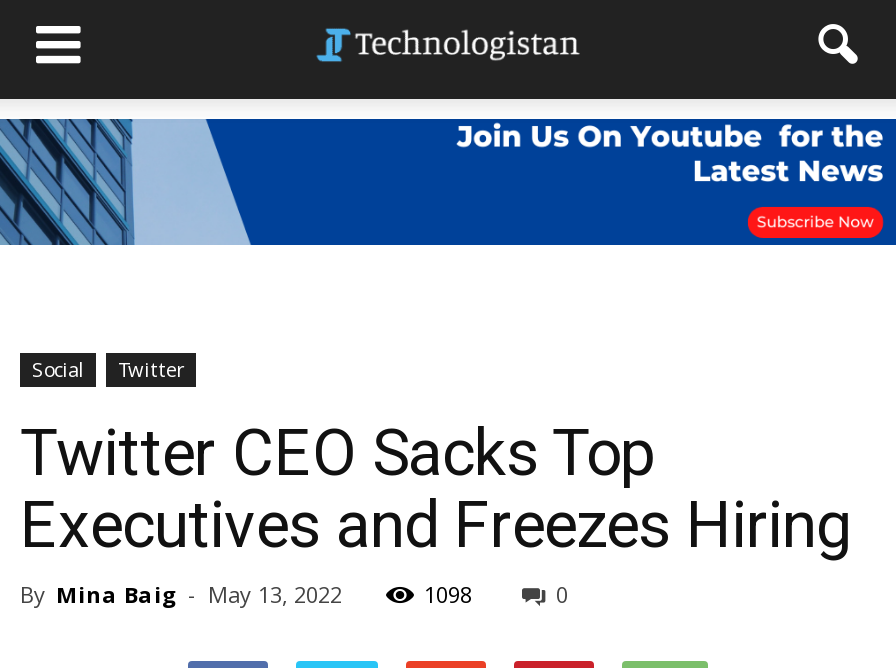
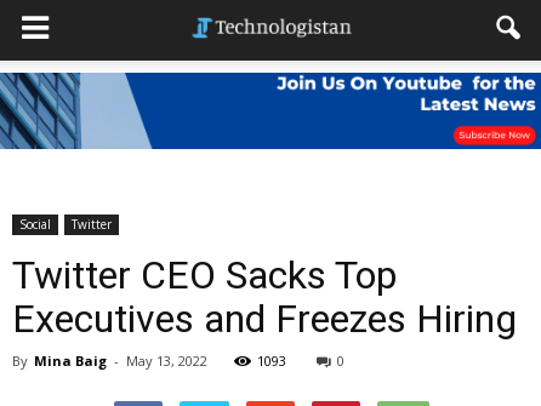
[424,579,472,609] 1098 -> [257,351,286,370] 1093

